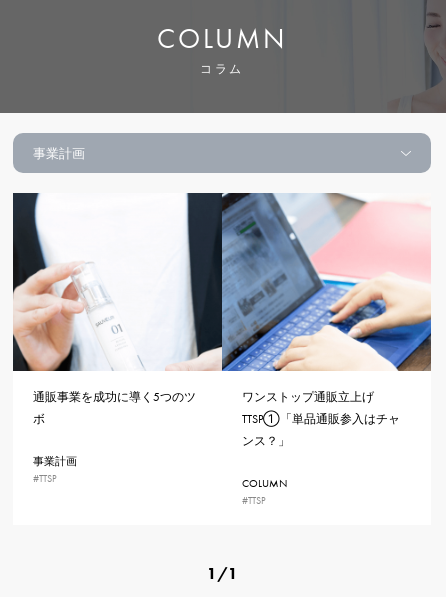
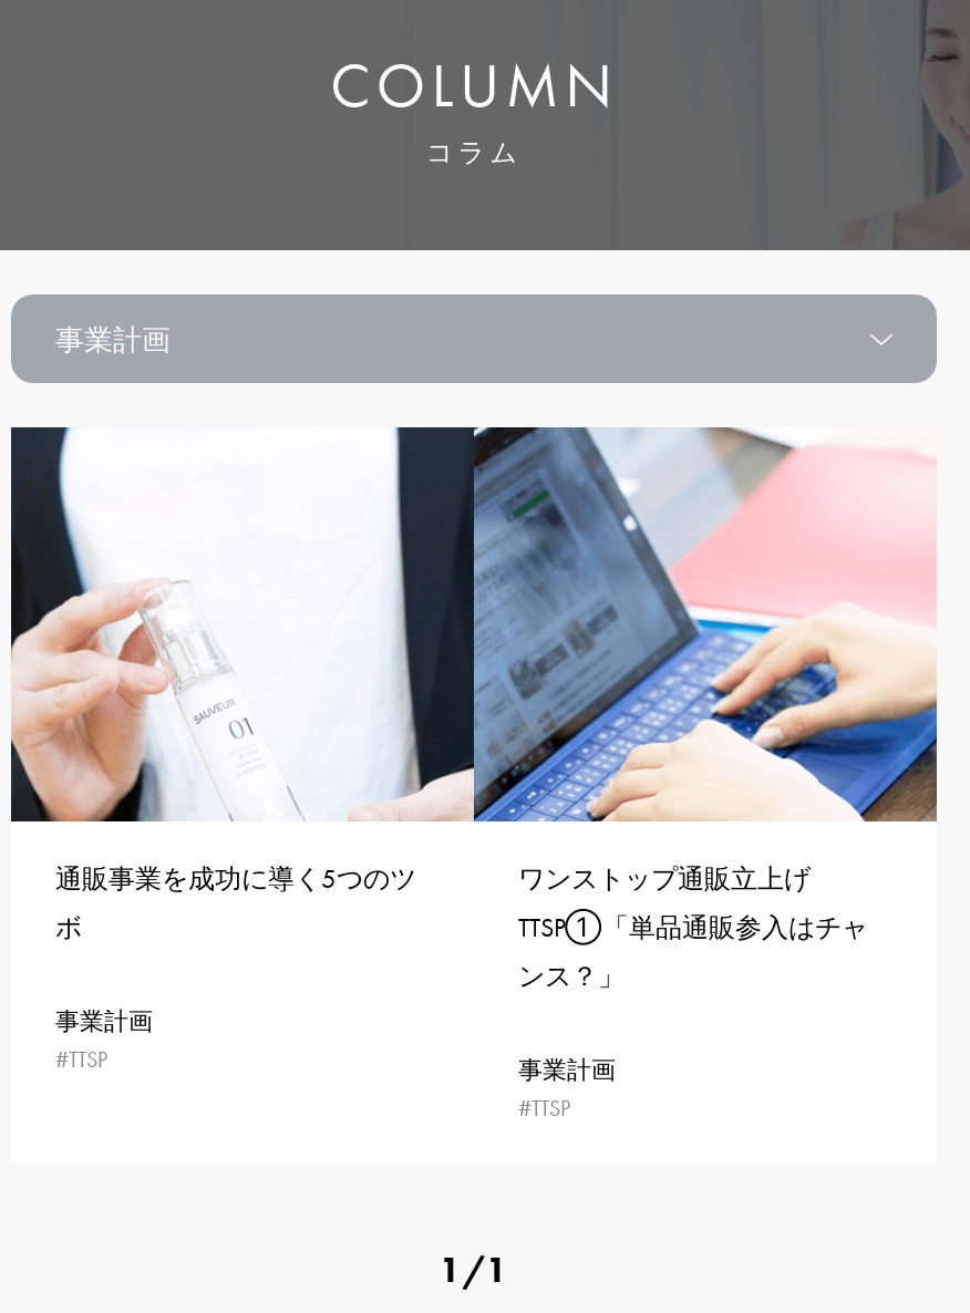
[242,476,287,490] COLUMN -> [518,1055,616,1086] 事業計画

